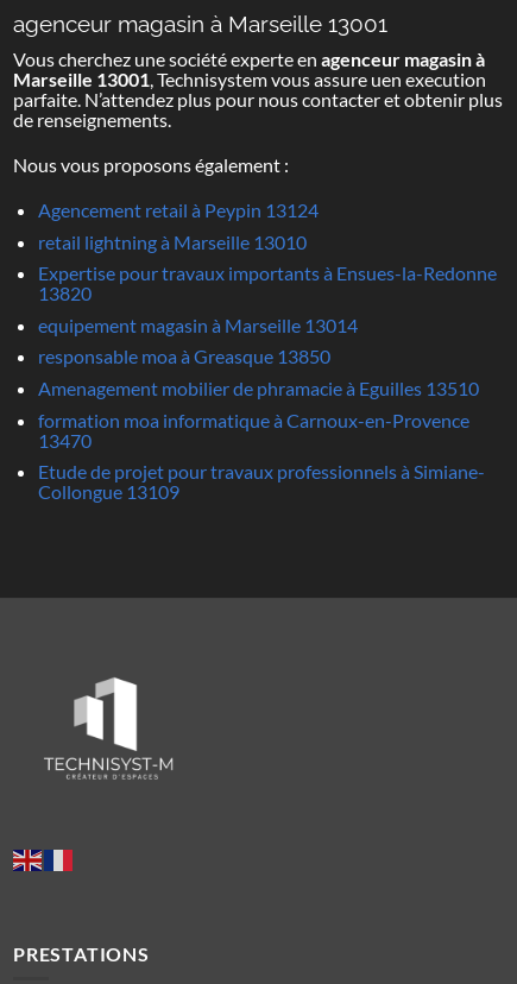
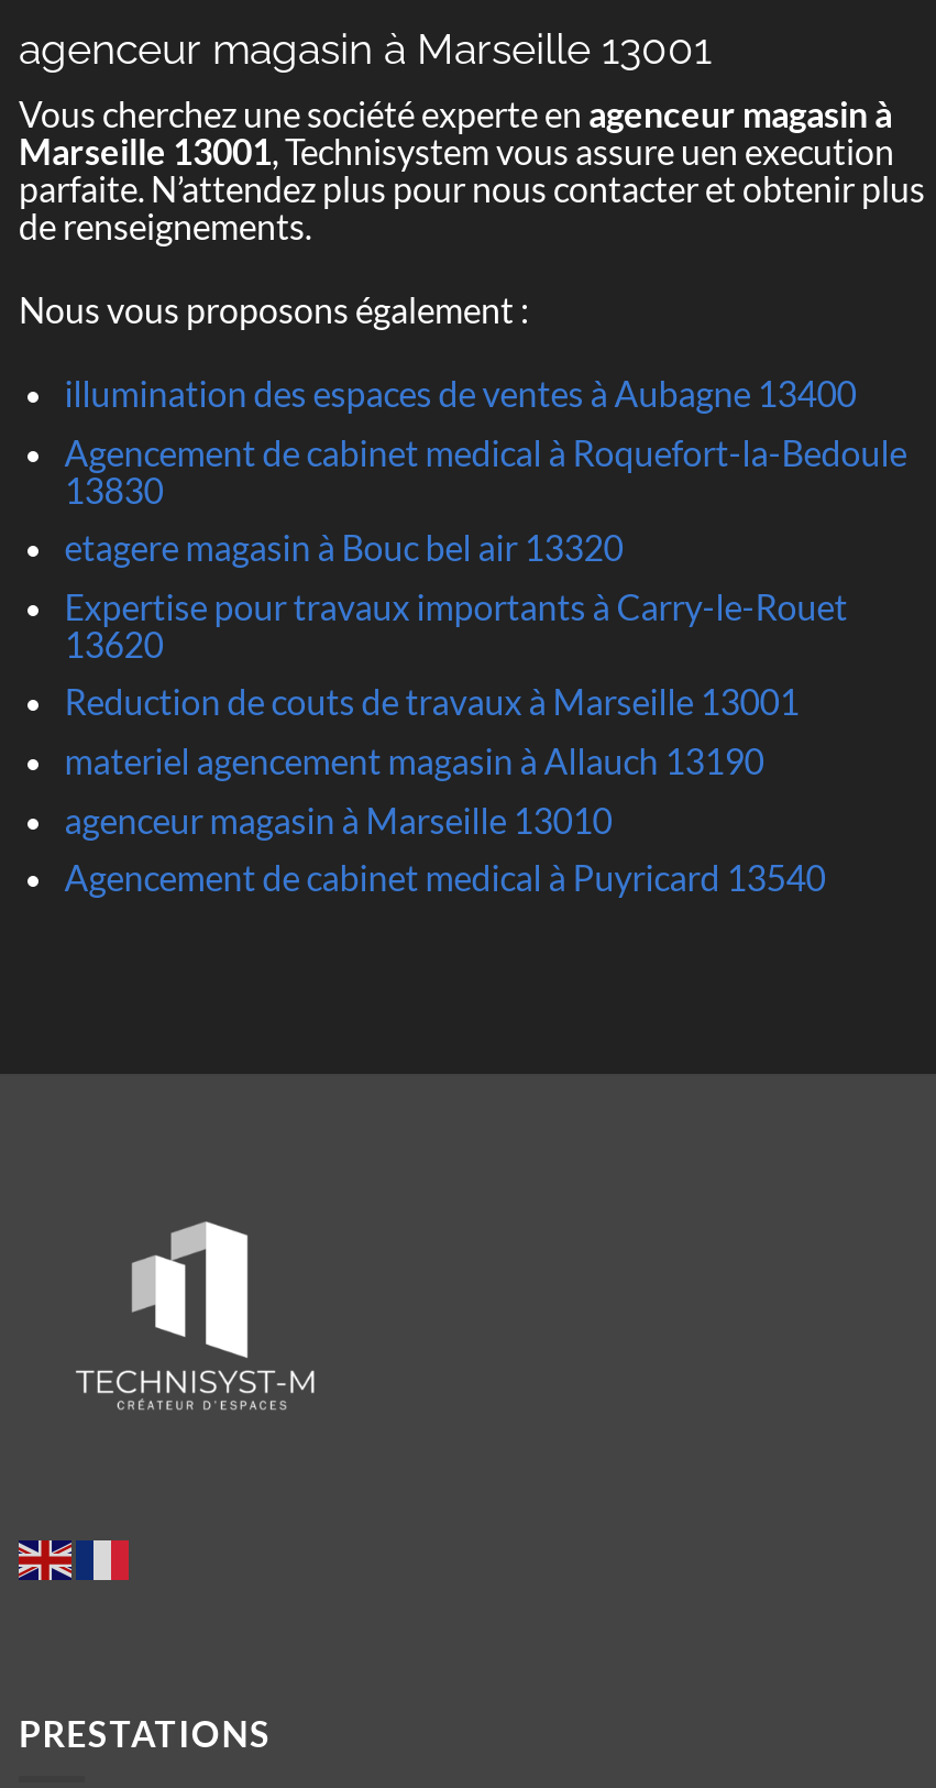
[38,198,497,503] Agencement retail à Peypin 13124 | retail lightning à Marseille 13010 | Expertise pour travaux importants à Ensues-la-Redonne | 13820 | equipement magasin à Marseille 13014 | responsable moa à Greasque 13850 | Amenagement mobilier de phramacie à Eguilles 13510 | formation moa informatique à Carnoux-en-Provence | 13470 | Etude de projet pour travaux professionnels à Simiane- | Collongue 13109 -> [64,372,907,898] illumination des espaces de ventes à Aubagne 13400 | Agencement de cabinet medical à Roquefort-la-Bedoule | 13830 | etagere magasin à Bouc bel air 13320 | Expertise pour travaux importants à Carry-le-Rouet | 13620 | Reduction de couts de travaux à Marseille 13001 | materiel agencement magasin à Allauch 13190 | agenceur magasin à Marseille 13010 | Agencement de cabinet medical à Puyricard 13540

